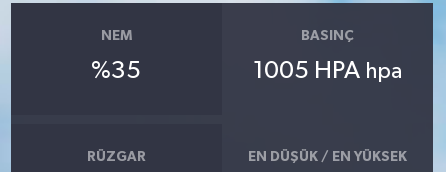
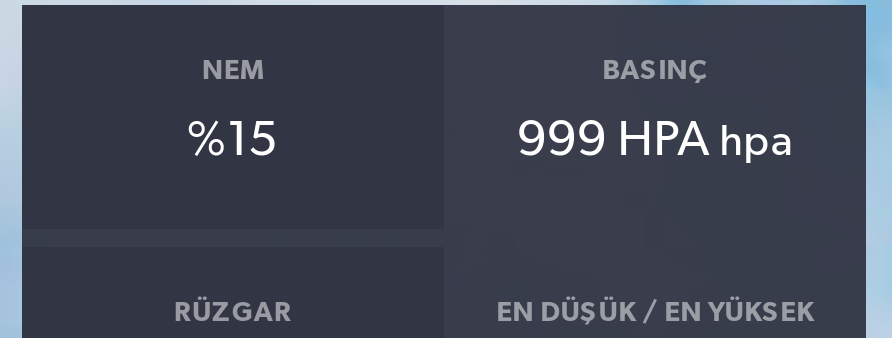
[91,59,141,83] %35 -> [187,117,279,165] %15
[253,59,402,83] 1005 HPA hpa -> [517,117,793,165] 999 HPA hpa

